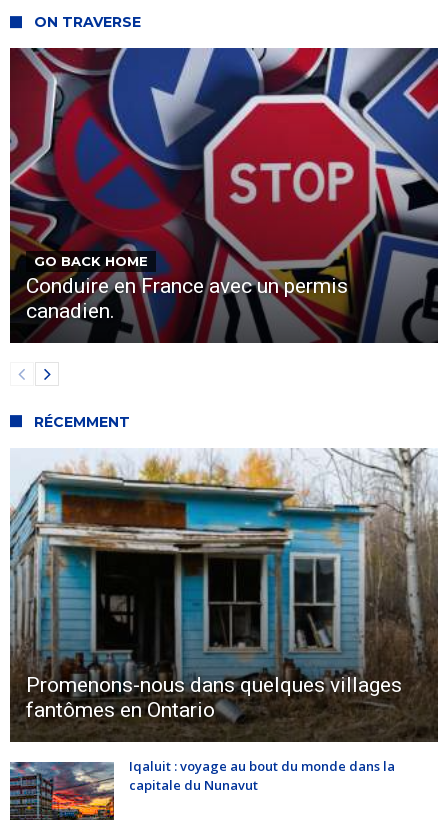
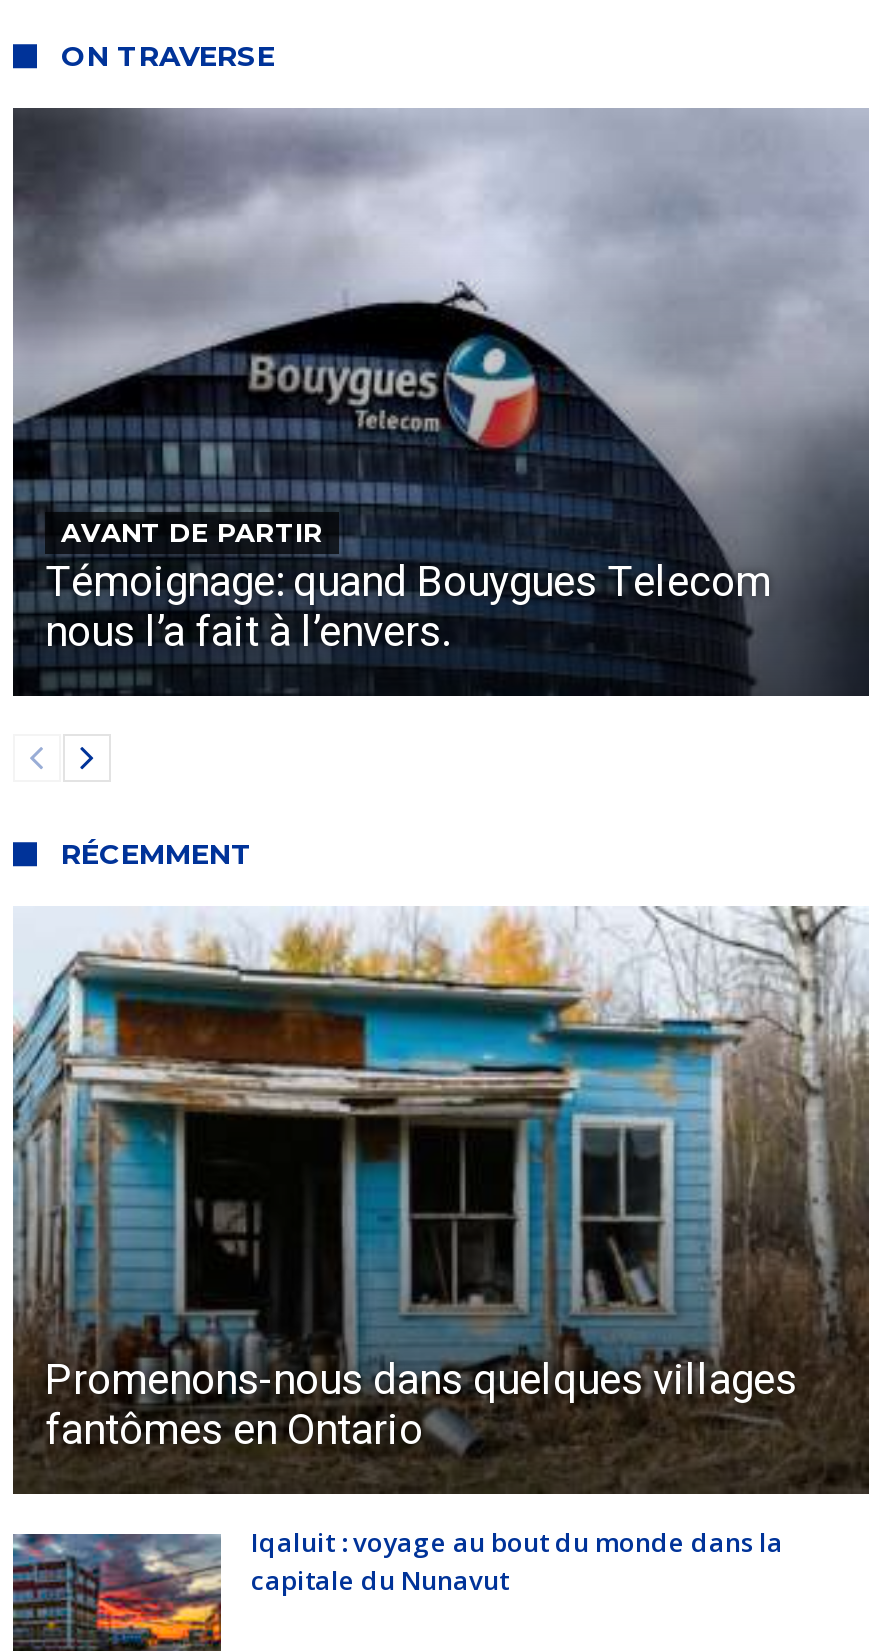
[9,47,438,344] [image] | GO BACK HOME | Conduire en France avec un permis | canadien. -> [13,107,869,699] [image] | AVANT DE PARTIR | Témoignage: quand Bouygues Telecom | nous l’a fait à l’envers.

